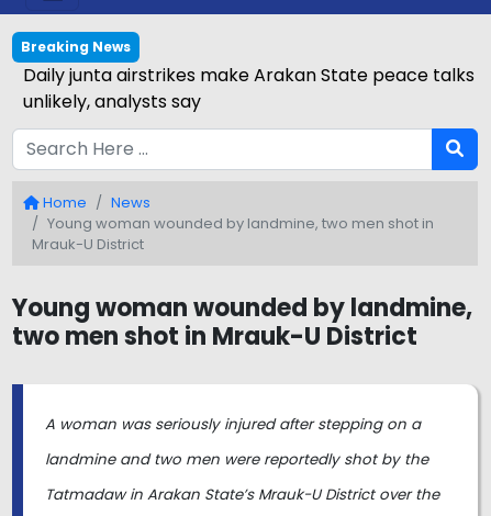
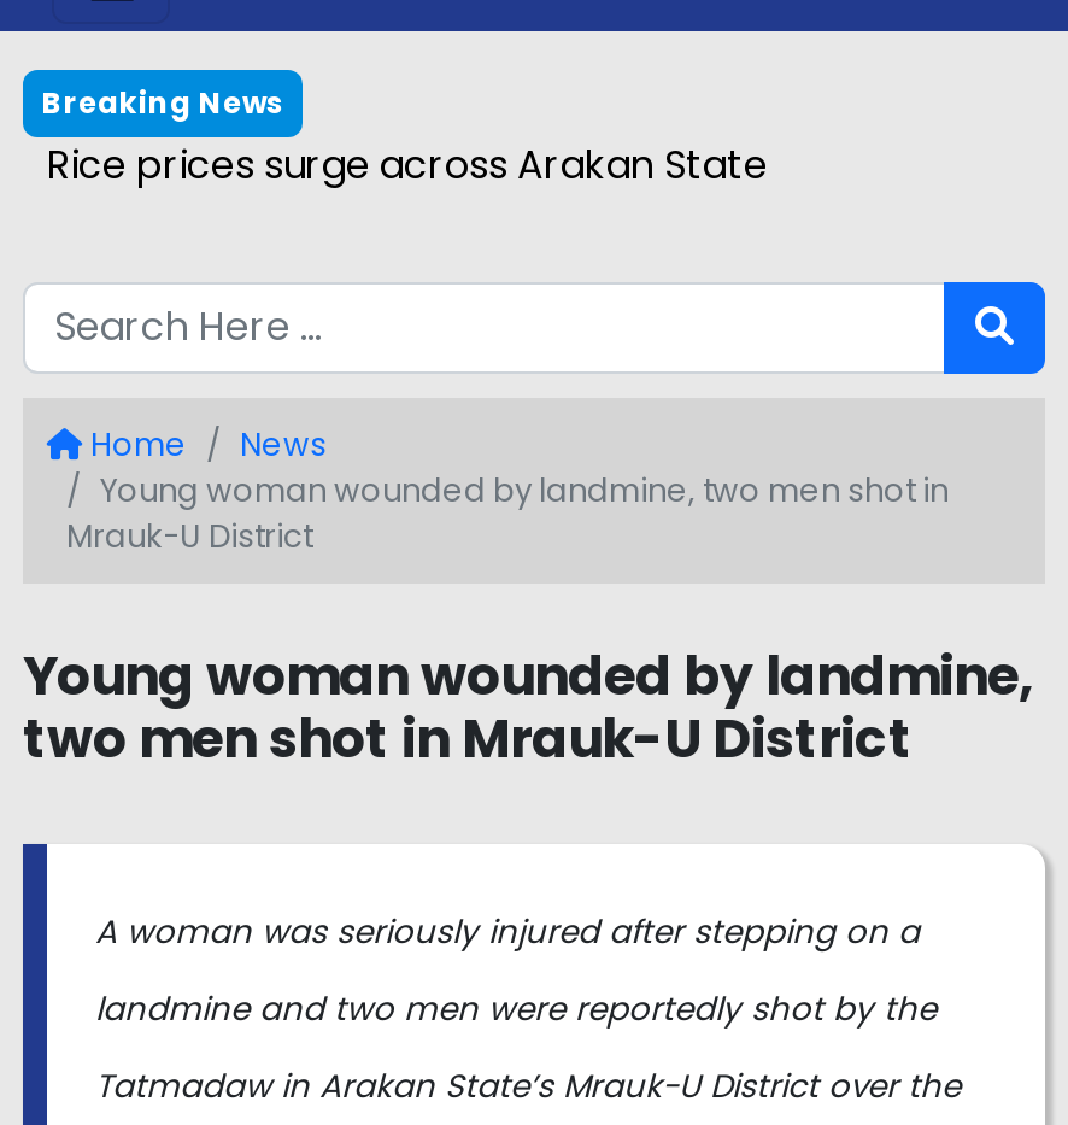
[23,63,475,115] Daily junta airstrikes make Arakan State peace talks | unlikely, analysts say -> [47,138,768,194] Rice prices surge across Arakan State

